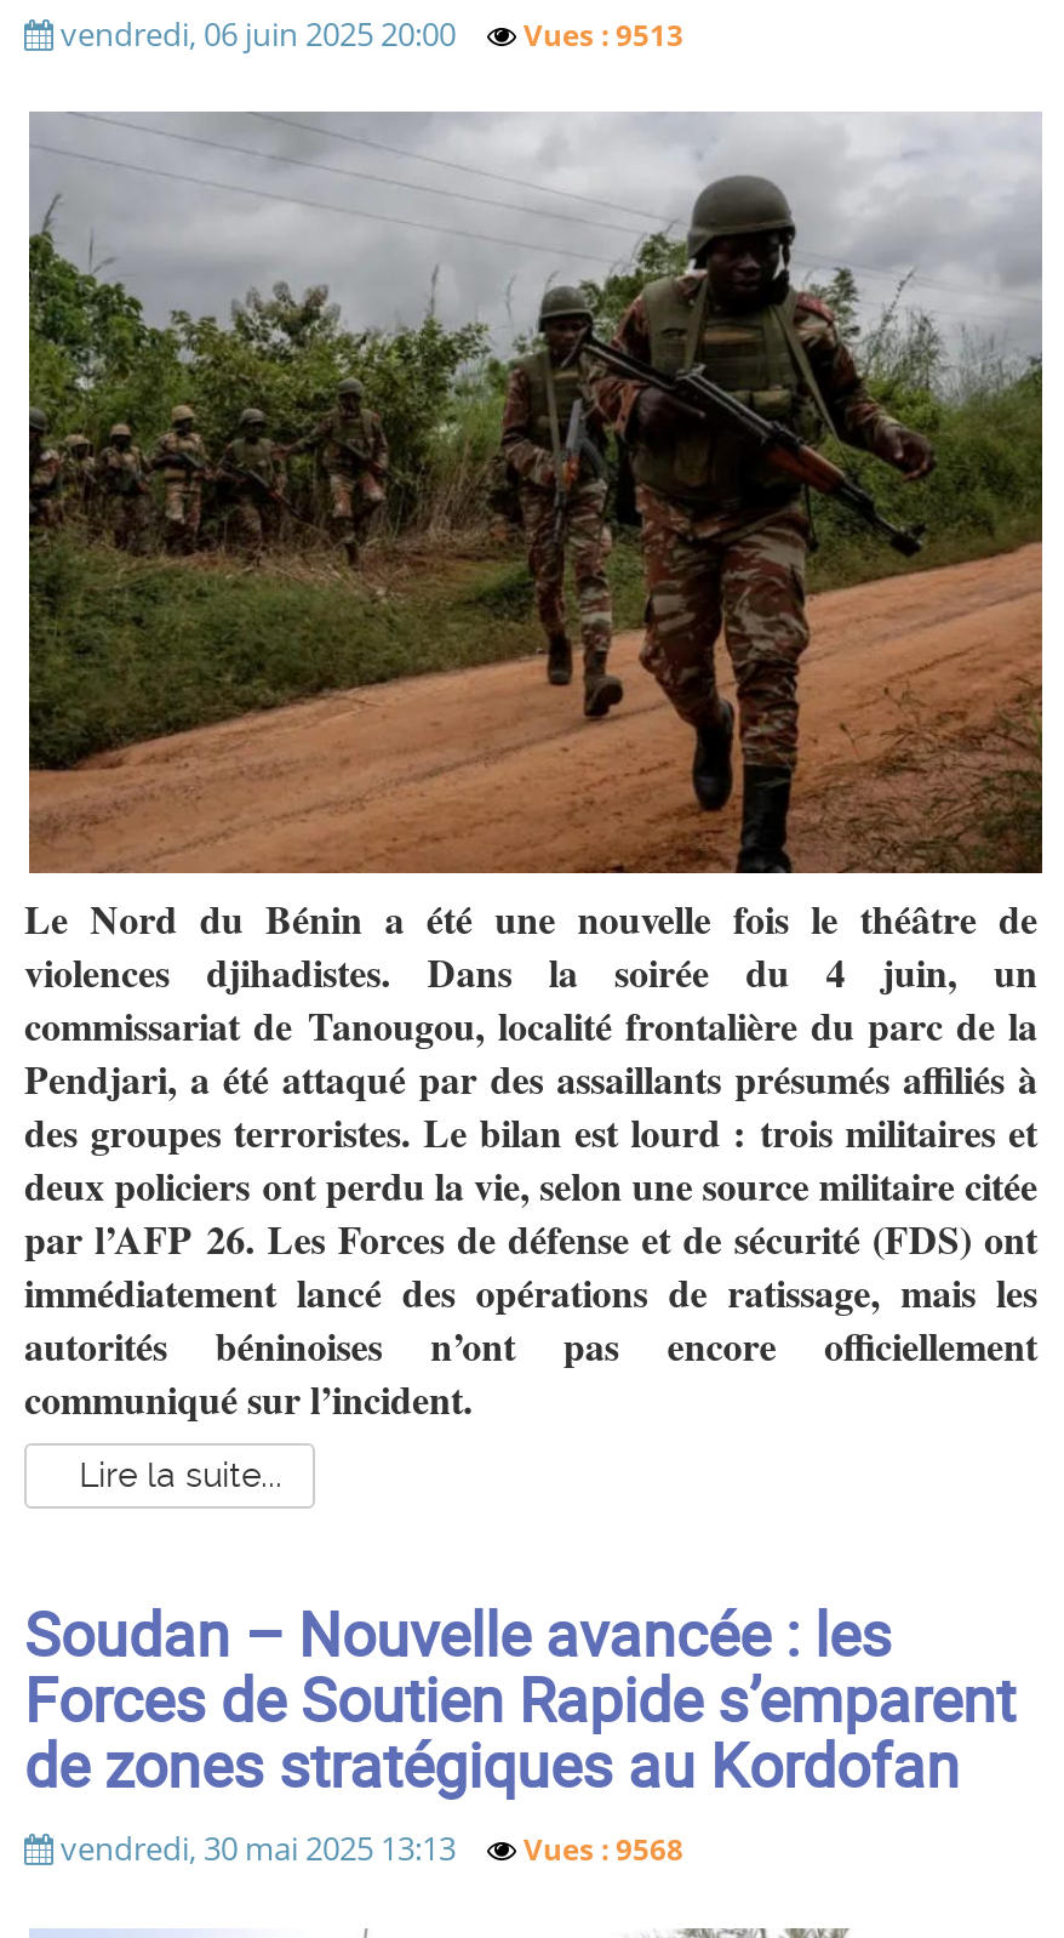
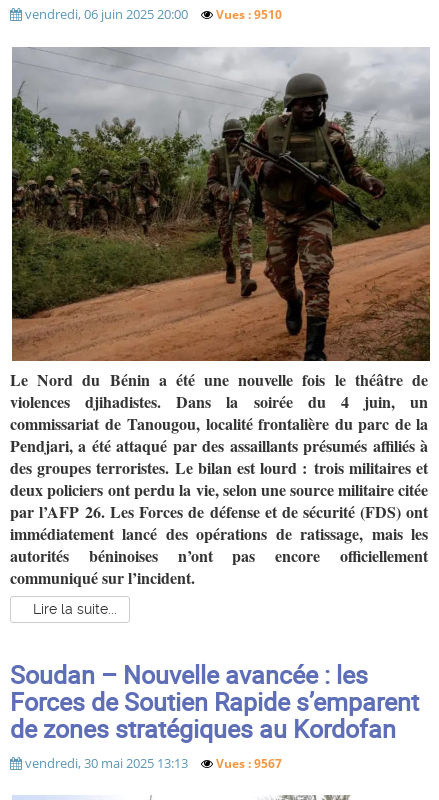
[61,11,683,55] vendredi, 06 juin 2025 20:00 Vues : 9513 -> [25,5,282,23] vendredi, 06 juin 2025 20:00 Vues : 9510
[61,1826,683,1869] vendredi, 30 mai 2025 13:13 Vues : 9568 -> [25,754,282,772] vendredi, 30 mai 2025 13:13 Vues : 9567

